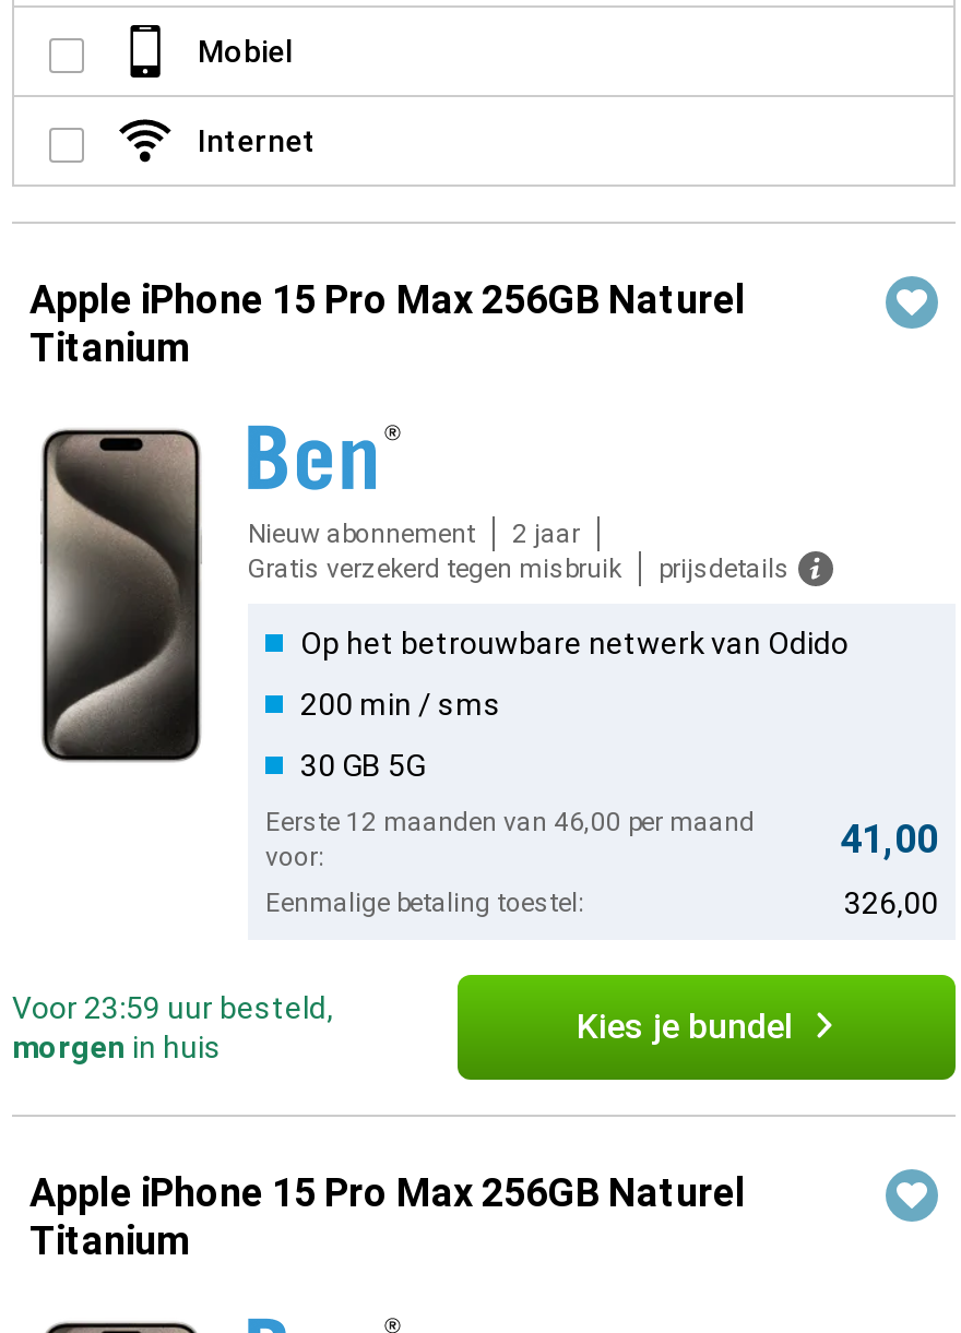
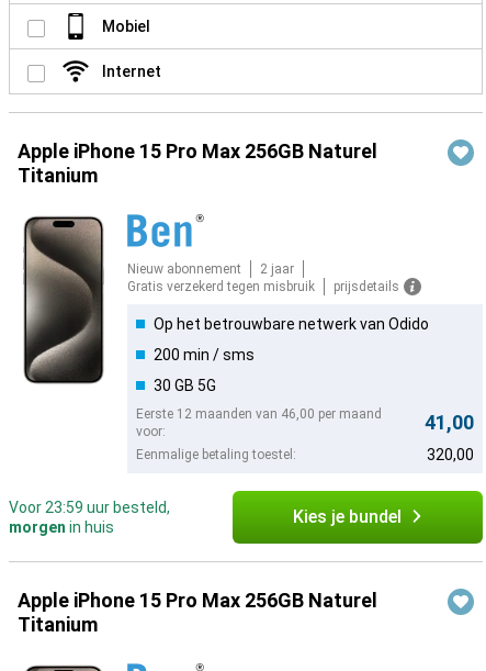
[844,886,938,921] 326,00 -> [427,446,474,464] 320,00

